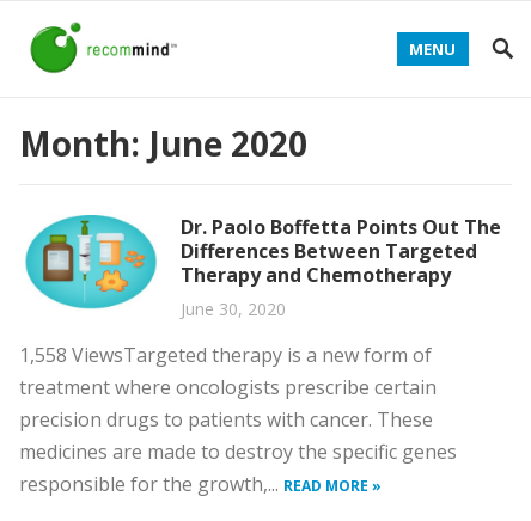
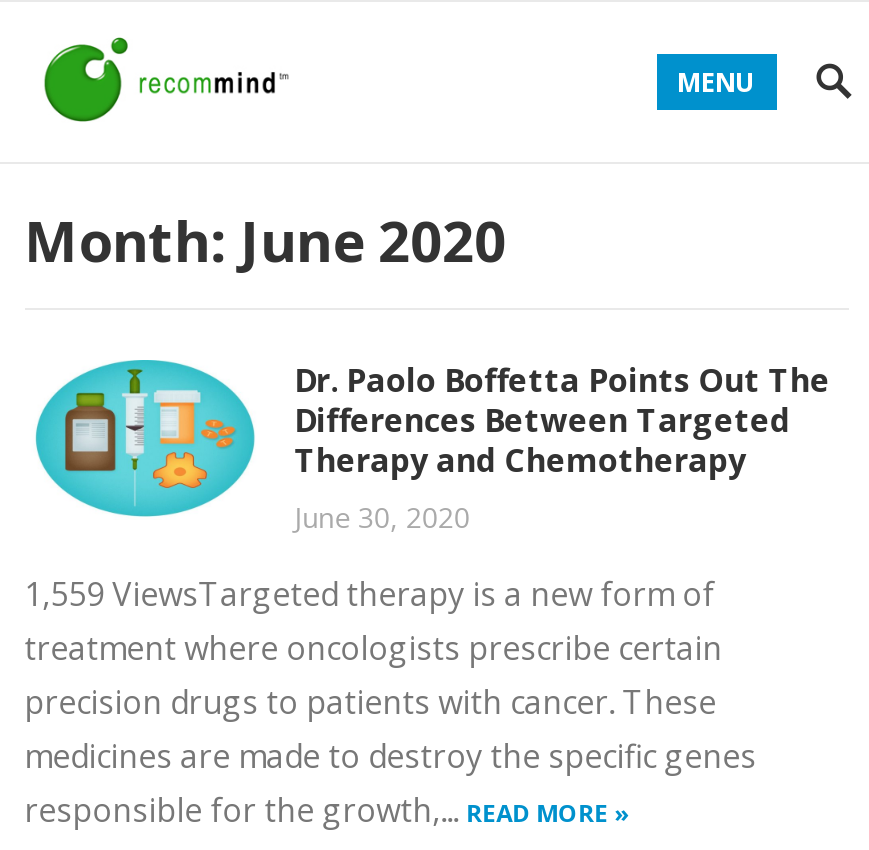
[19,342,431,368] 1,558 ViewsTargeted therapy is a new form of -> [24,572,714,616] 1,559 ViewsTargeted therapy is a new form of

